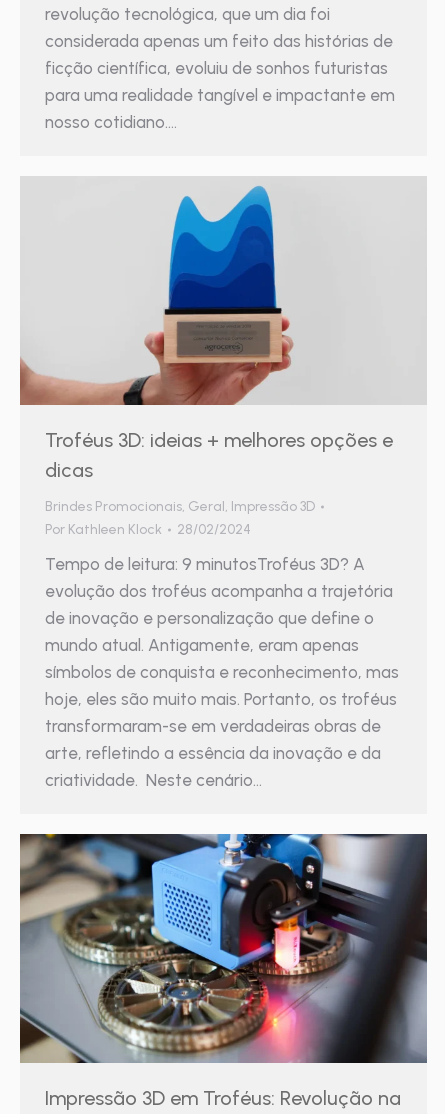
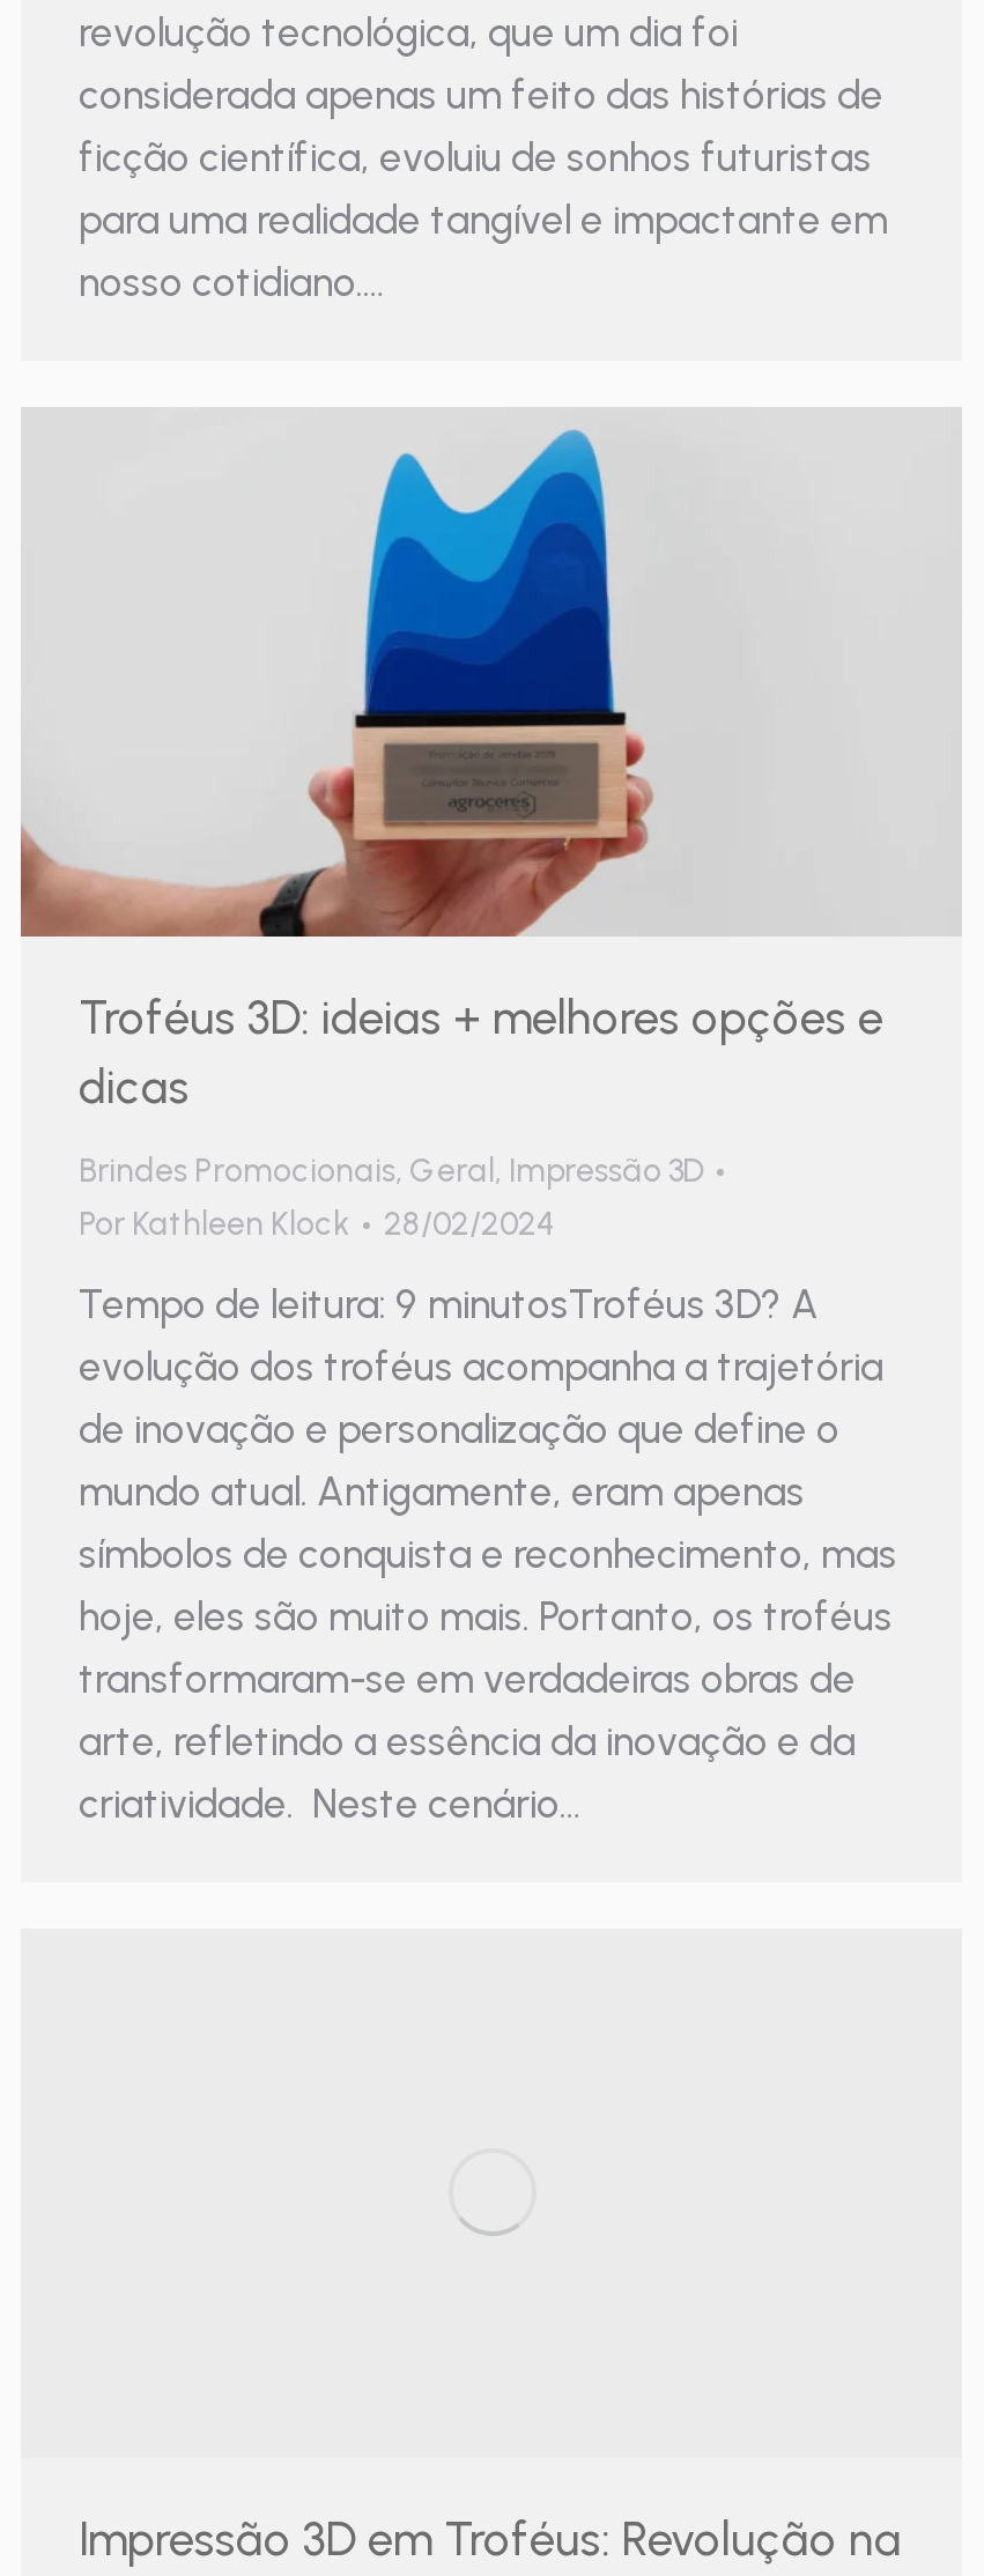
[19,833,428,1064] [image] -> none

